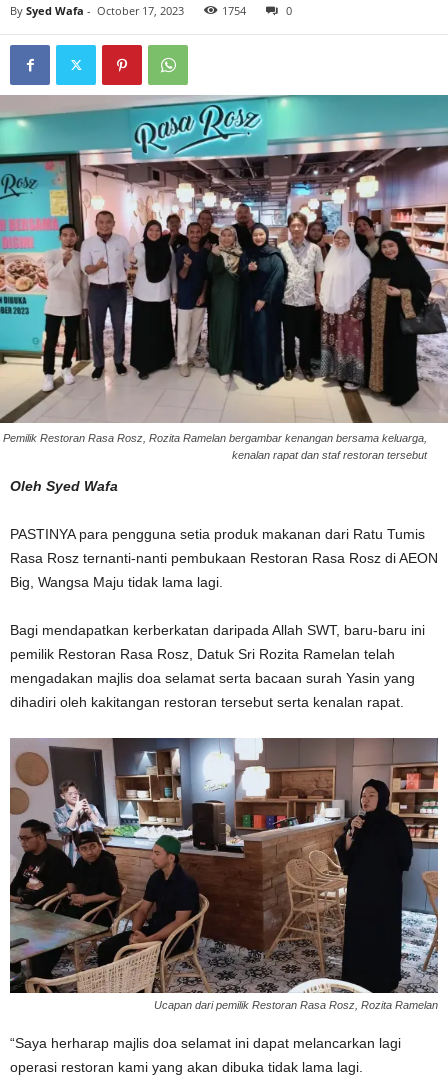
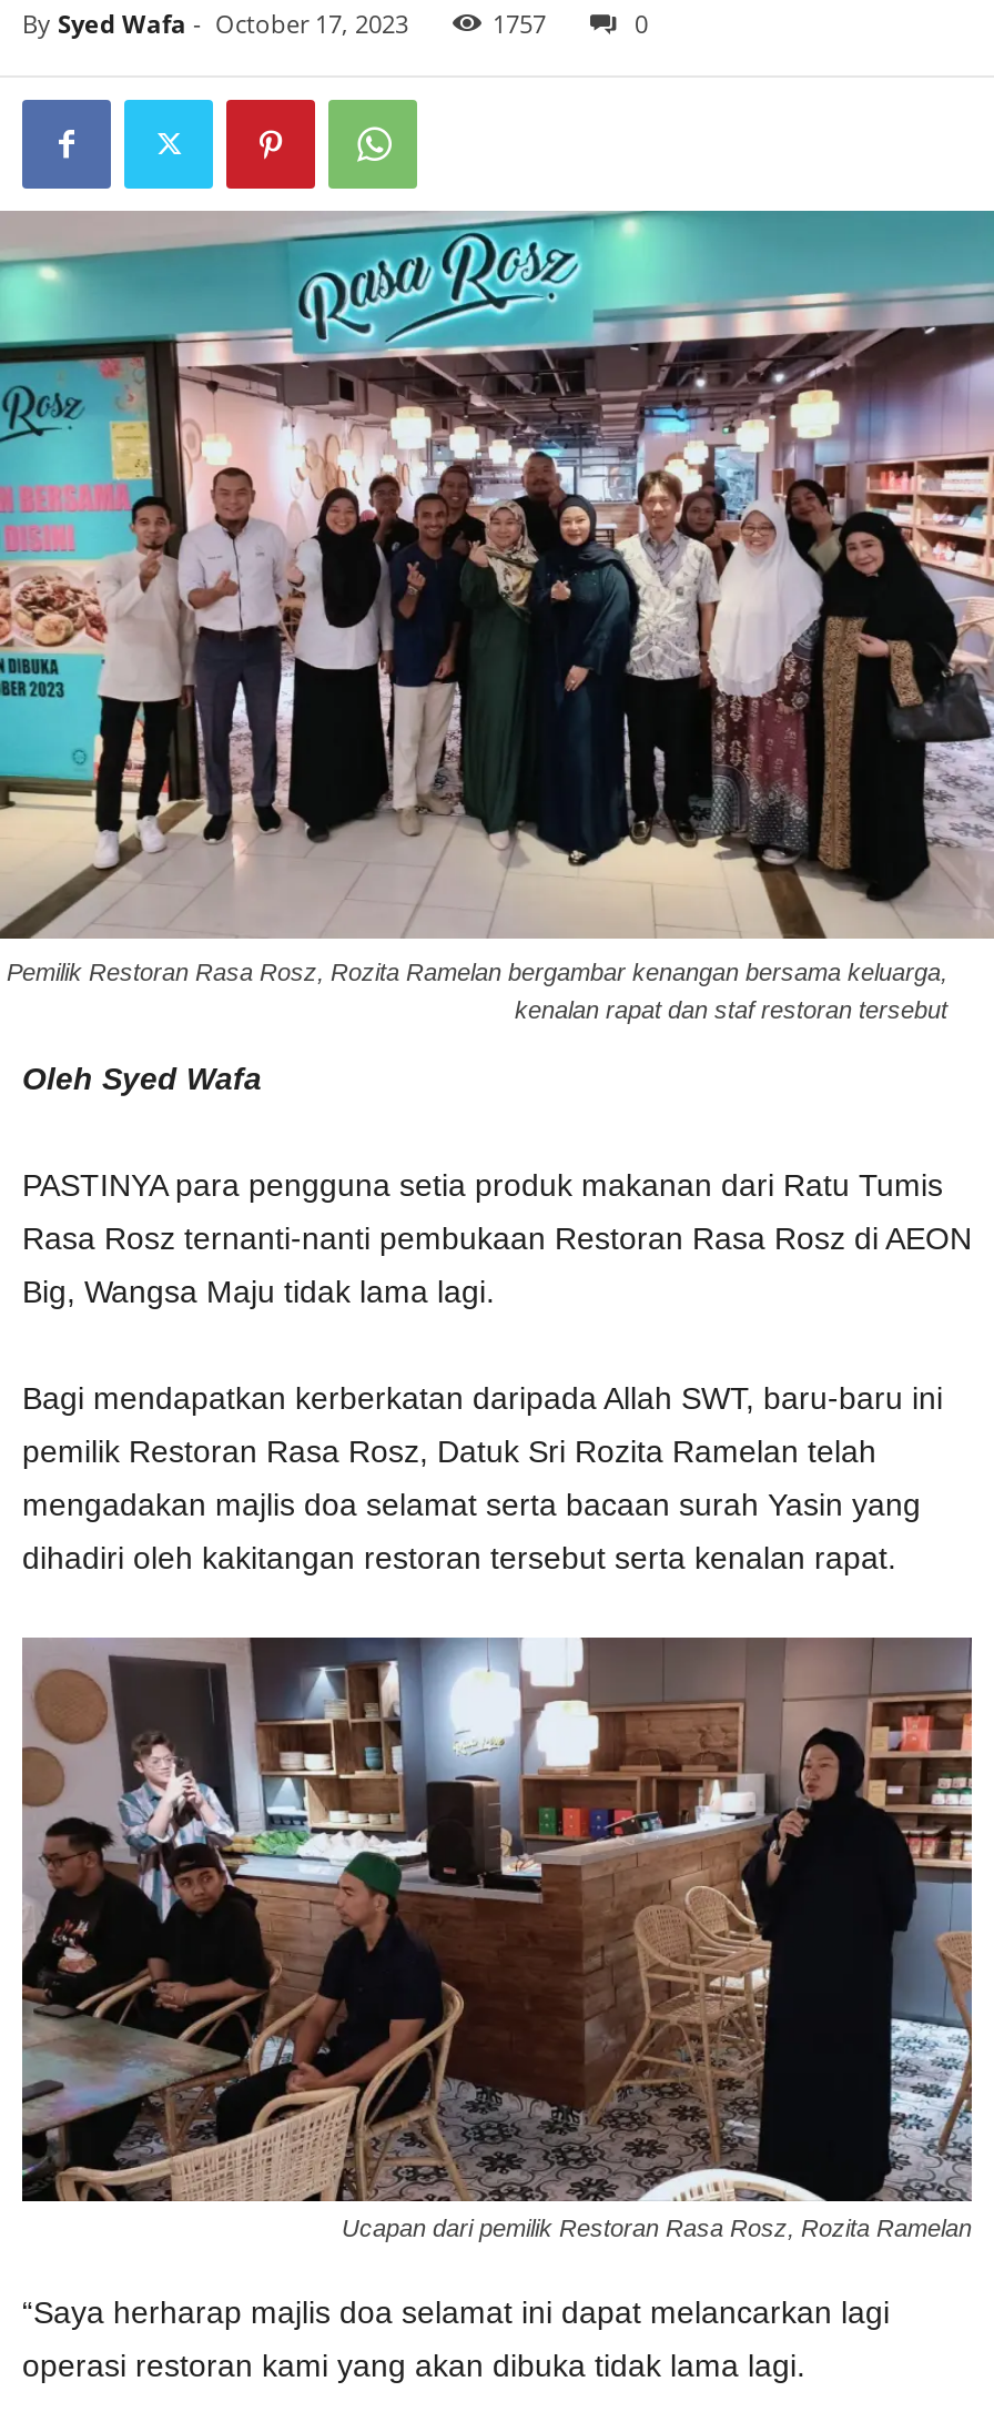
[222,3,246,18] 1754 -> [493,7,546,40] 1757

